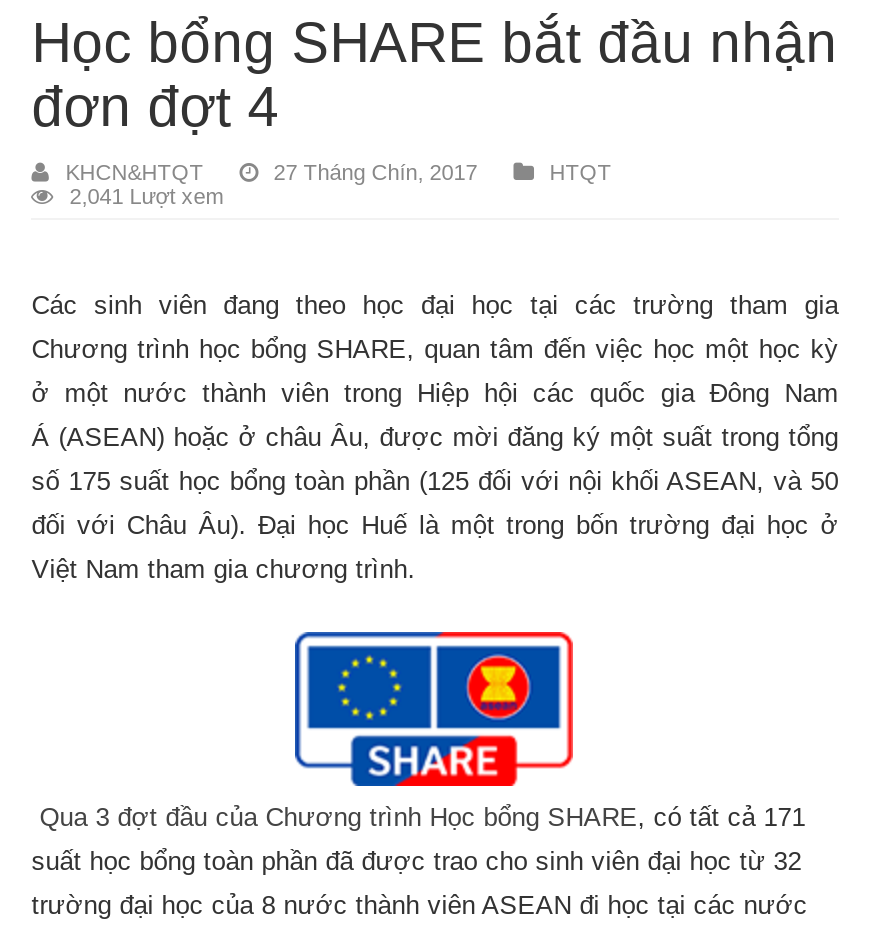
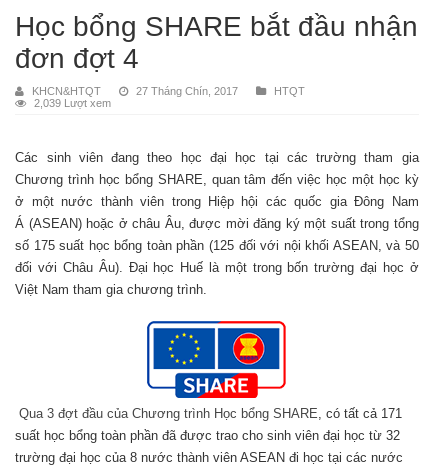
[69,183,223,207] 2,041 Lượt xem -> [34,96,111,108] 2,039 Lượt xem

